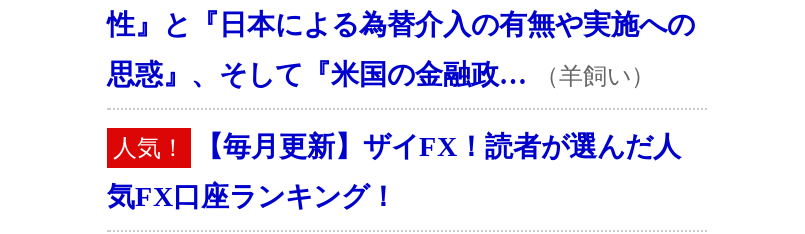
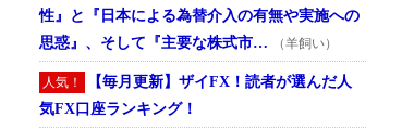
[107,60,655,90] 思惑』、そして『米国の金融政… （羊飼い） -> [39,35,338,51] 思惑』、そして『主要な株式市… （羊飼い）

